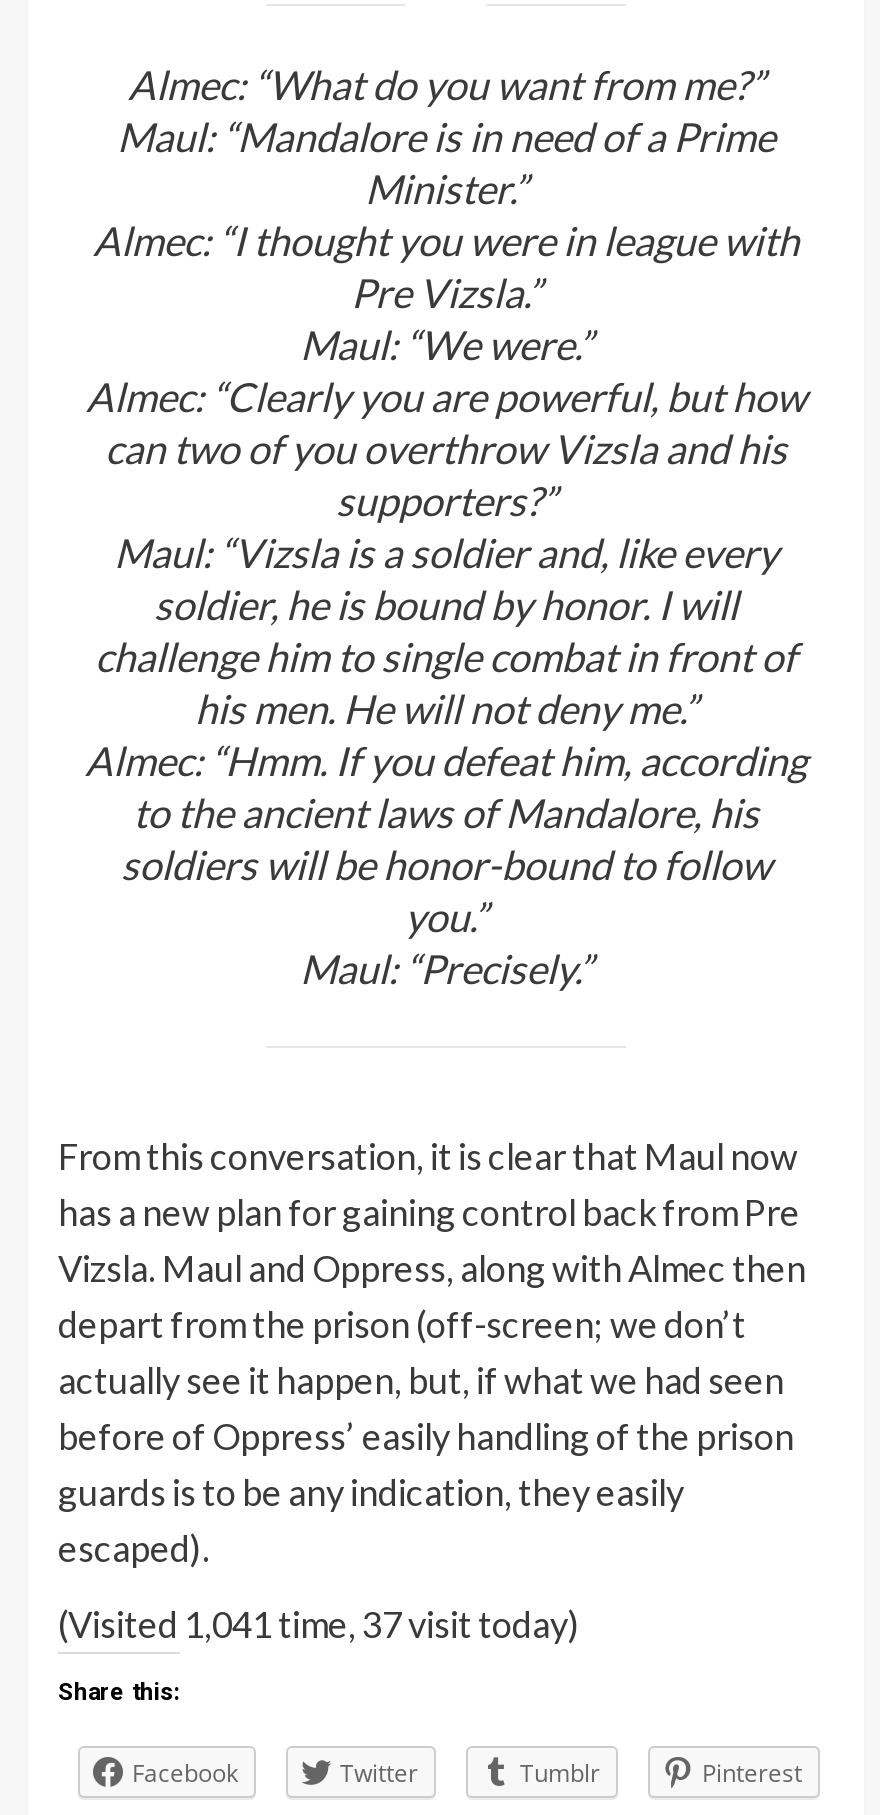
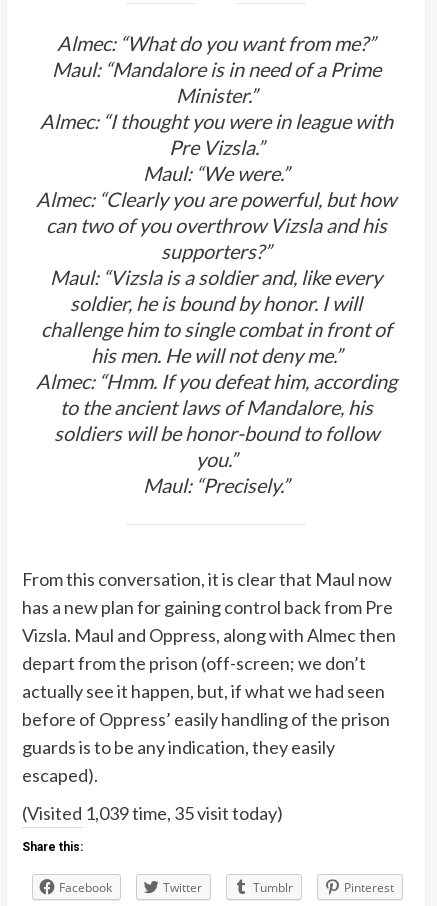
[58,1601,580,1645] (Visited 1,041 time, 37 visit today) -> [22,802,283,824] (Visited 1,039 time, 35 visit today)

